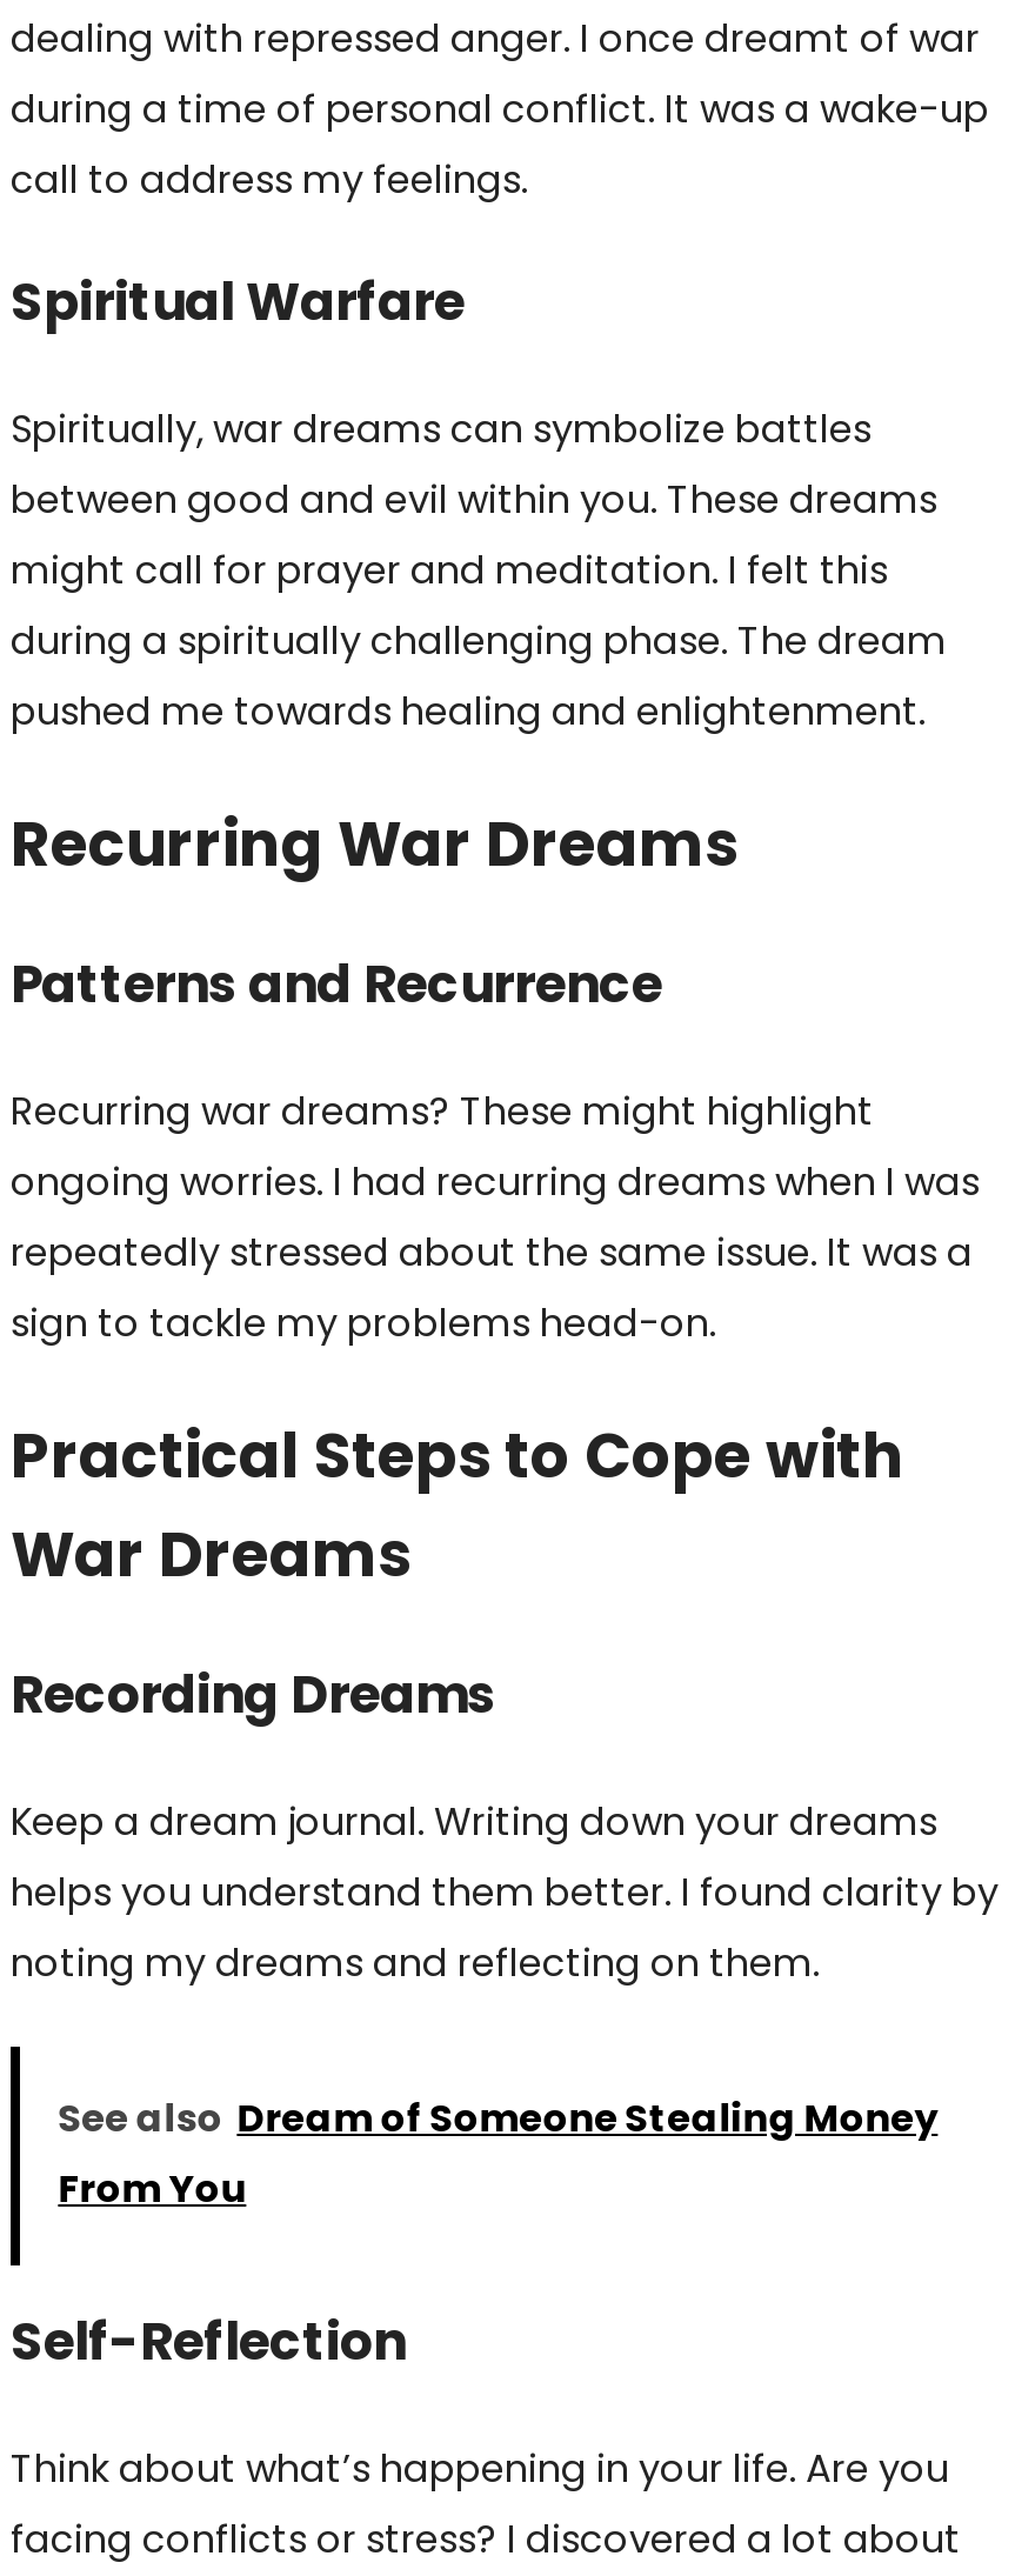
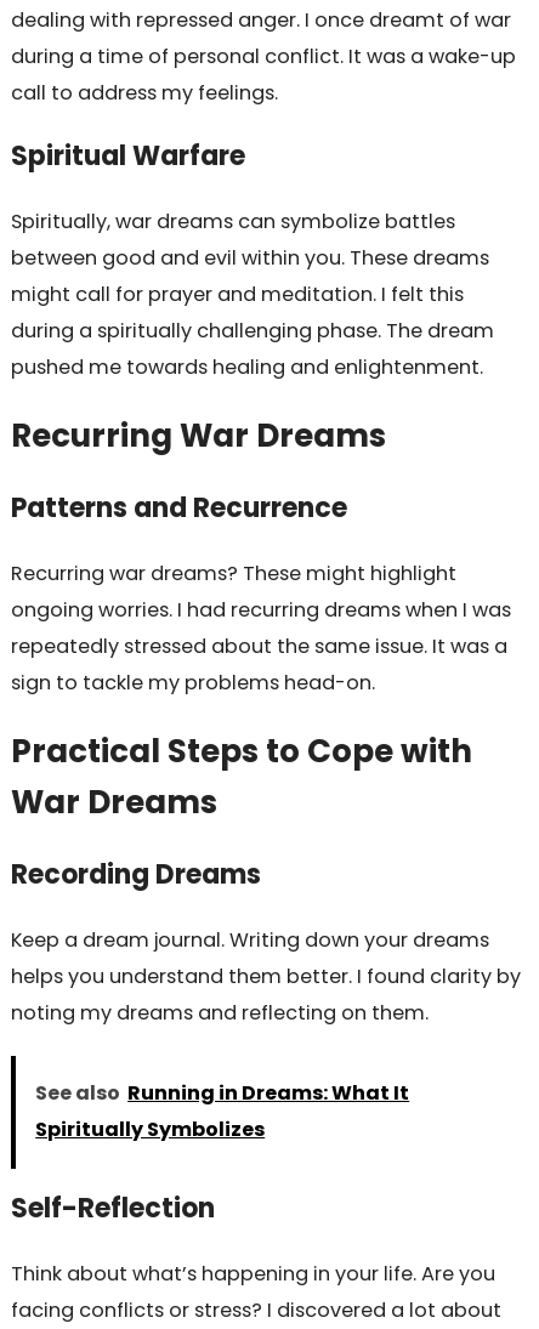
[58,2092,938,2217] See also Dream of Someone Stealing Money | From You -> [35,1079,409,1144] See also Running in Dreams: What It | Spiritually Symbolizes

